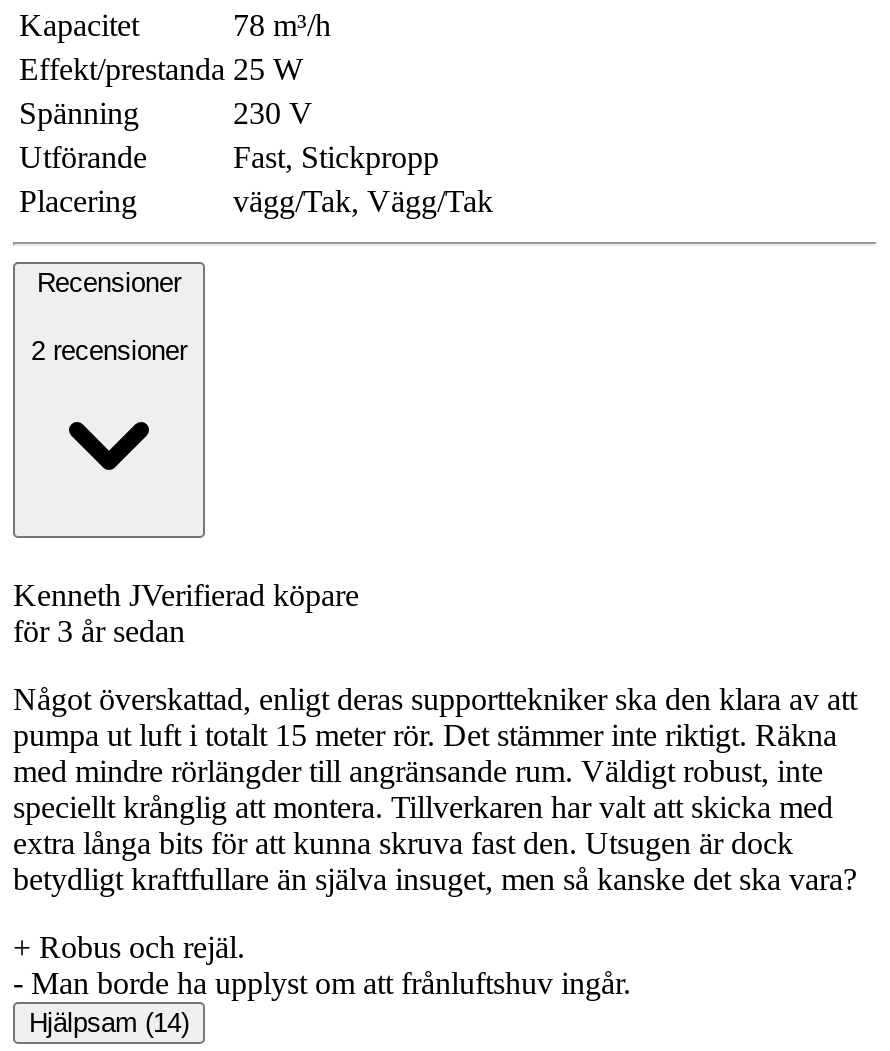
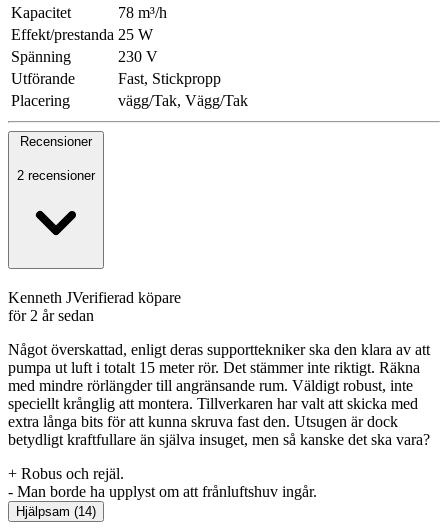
[13,613,185,647] för 3 år sedan -> [8,307,94,324] för 2 år sedan

